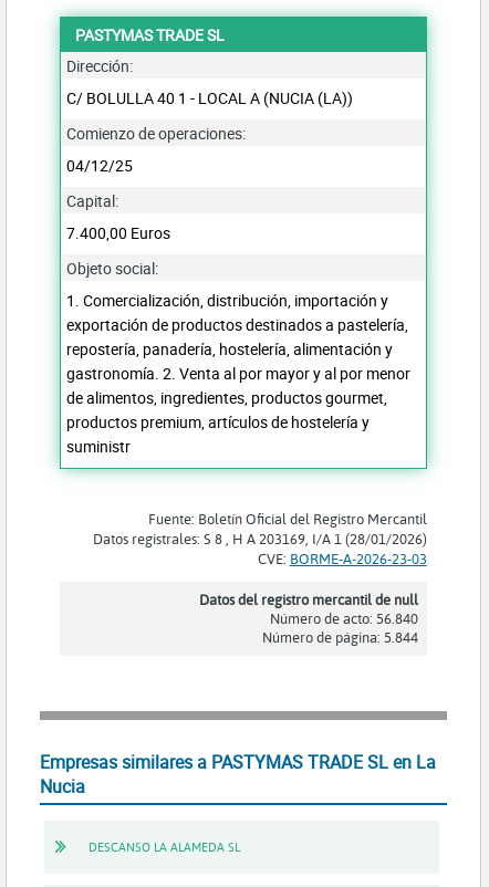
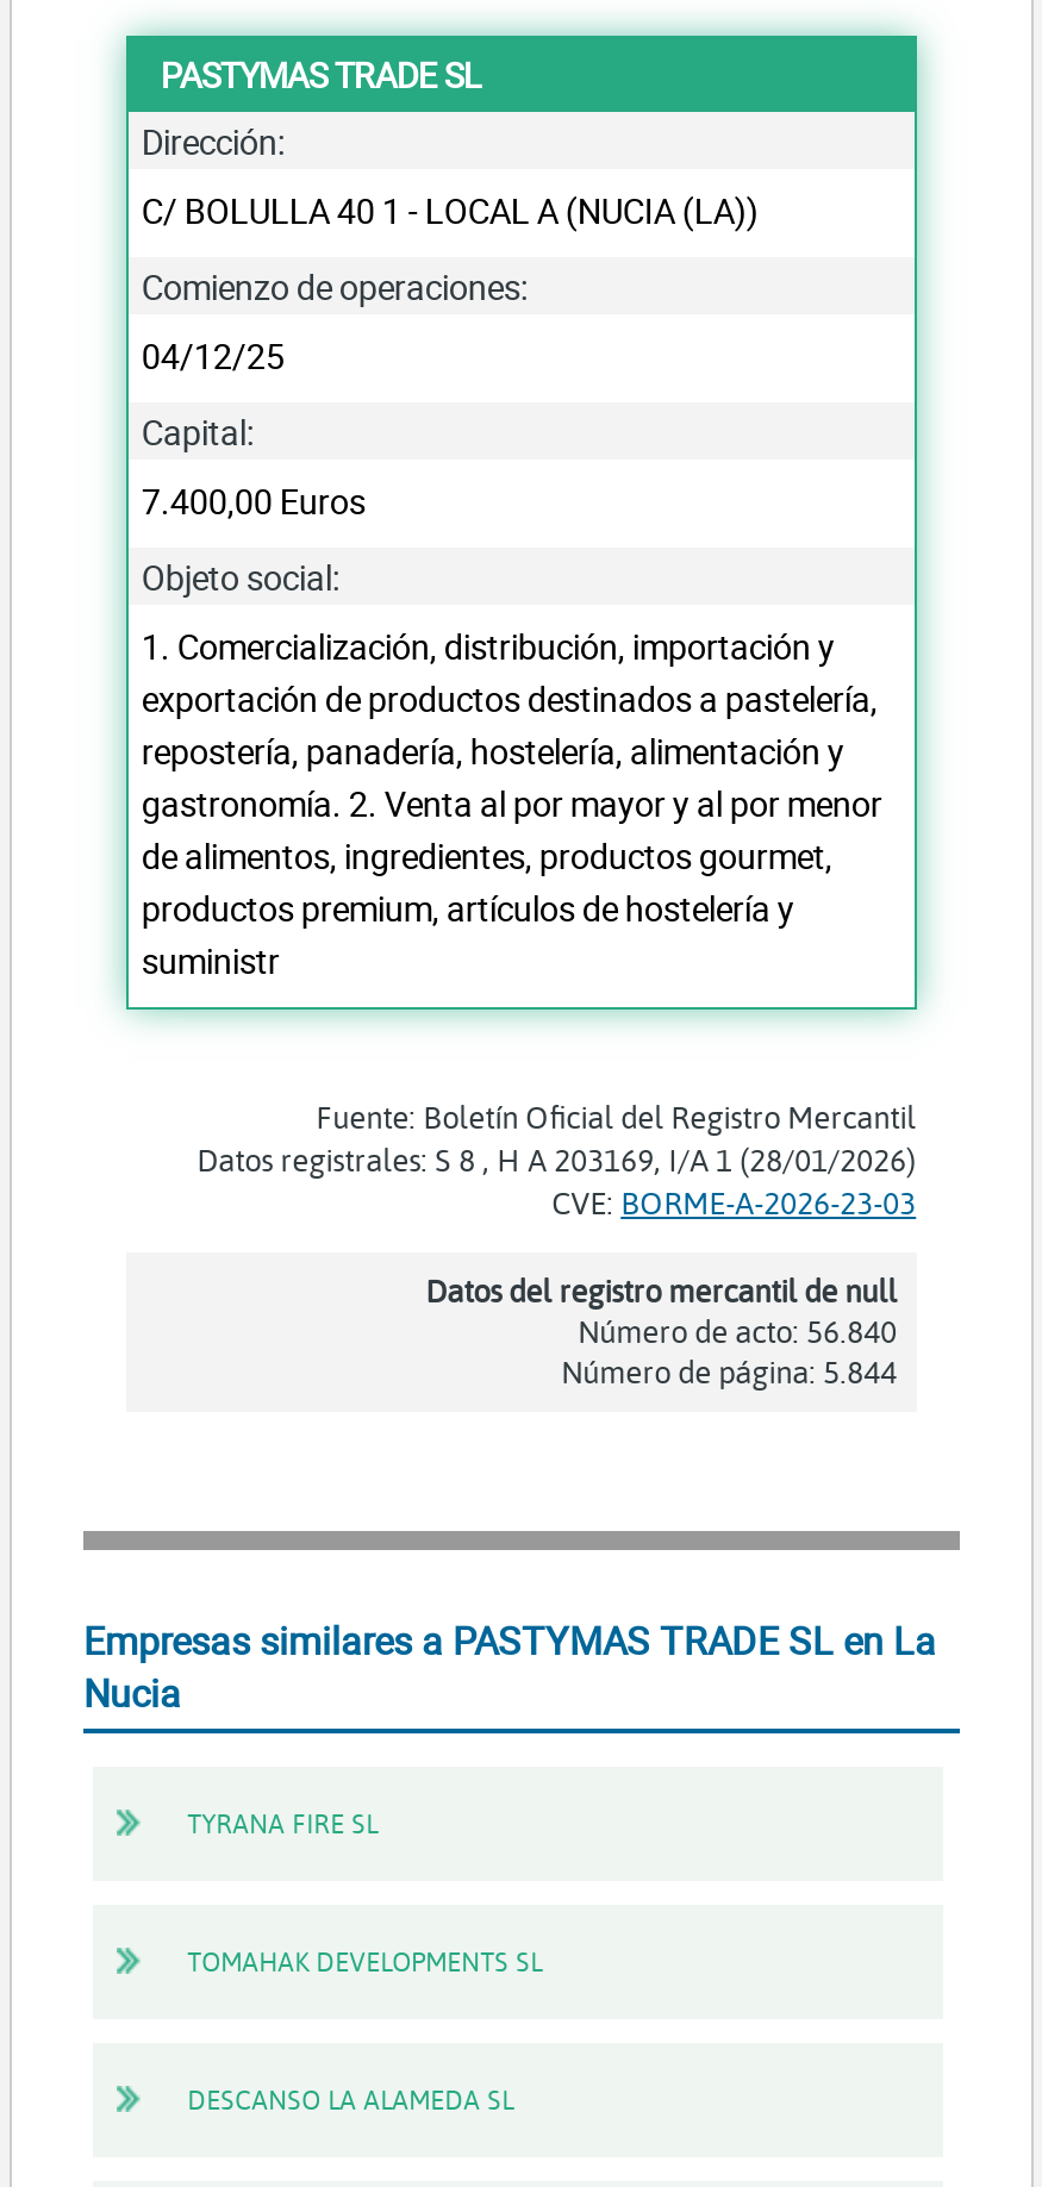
none -> [187,1806,378,1841] TYRANA FIRE SL
none -> [187,1943,542,1979] TOMAHAK DEVELOPMENTS SL

